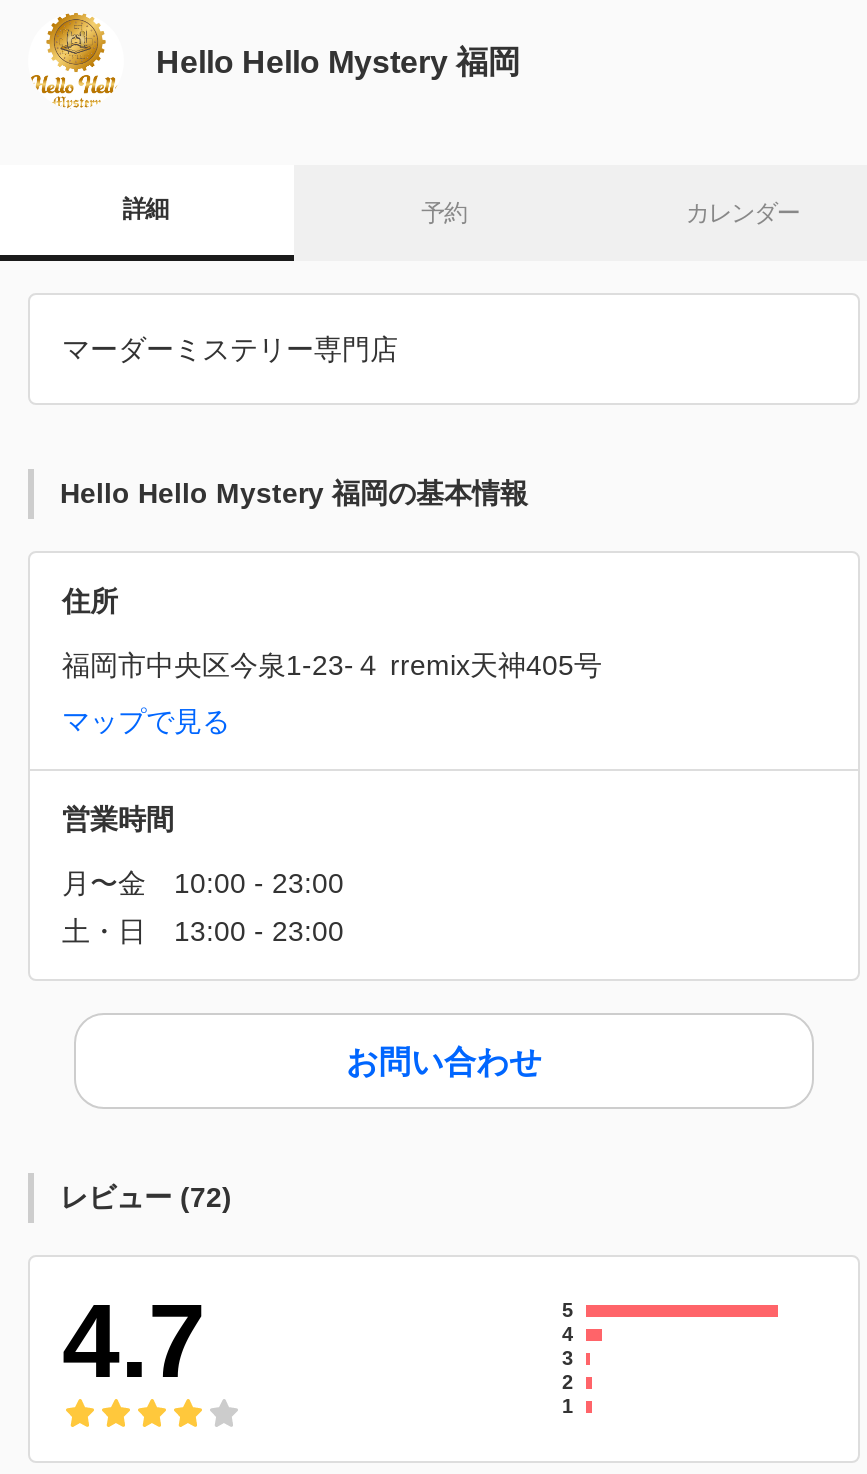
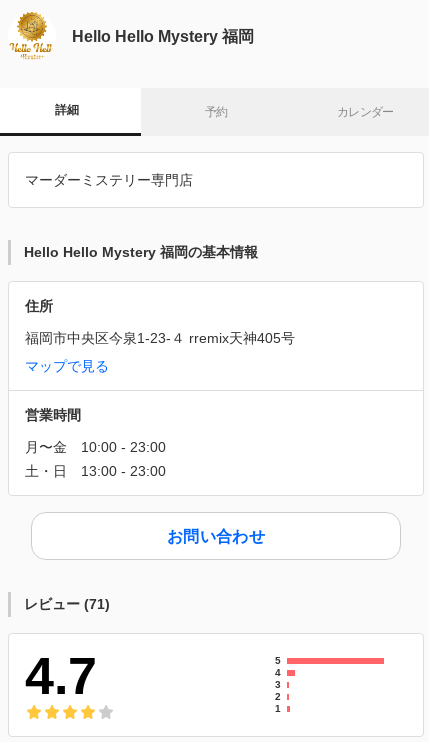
[60,1181,232,1213] レビュー(72) -> [24,596,110,612] レビュー(71)

